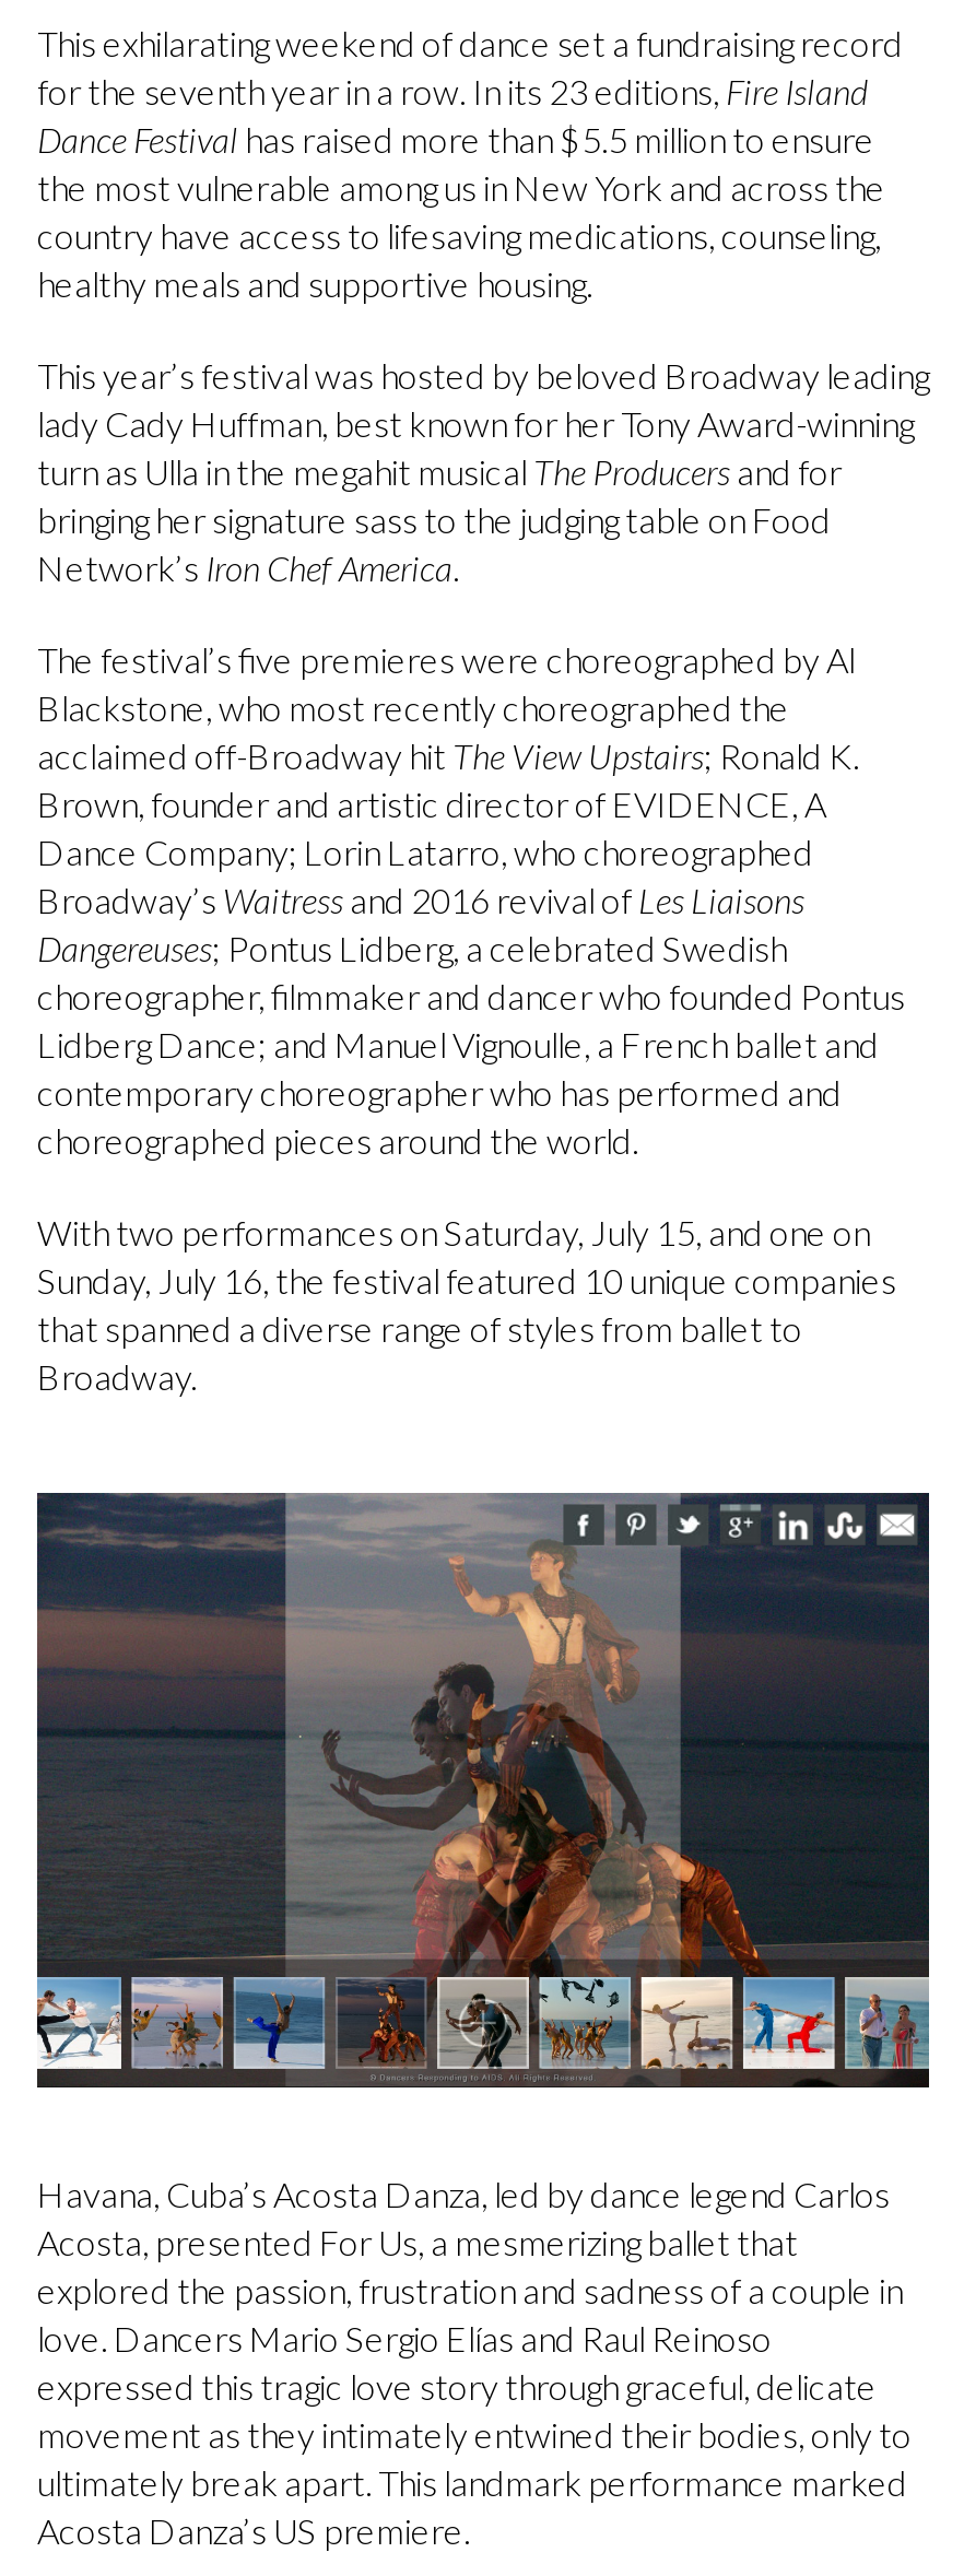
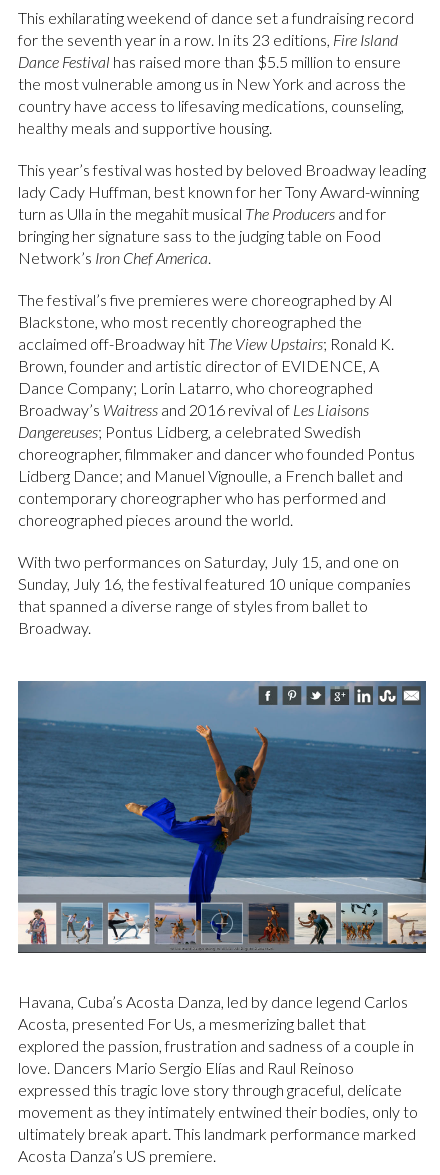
[35,1491,931,2087] [image] -> [17,680,427,953] [image]

